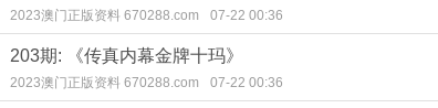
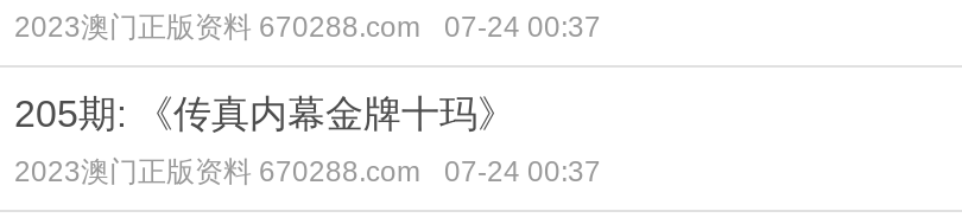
[10,8,283,23] 2023澳门正版资料 670288.com 07-22 00:36 -> [14,11,601,44] 2023澳门正版资料 670288.com 07-24 00:37
[10,46,243,65] 203期: 《传真内幕金牌十玛》 -> [14,94,515,134] 205期: 《传真内幕金牌十玛》
[10,75,283,90] 2023澳门正版资料 670288.com 07-22 00:36 -> [14,155,601,188] 2023澳门正版资料 670288.com 07-24 00:37

